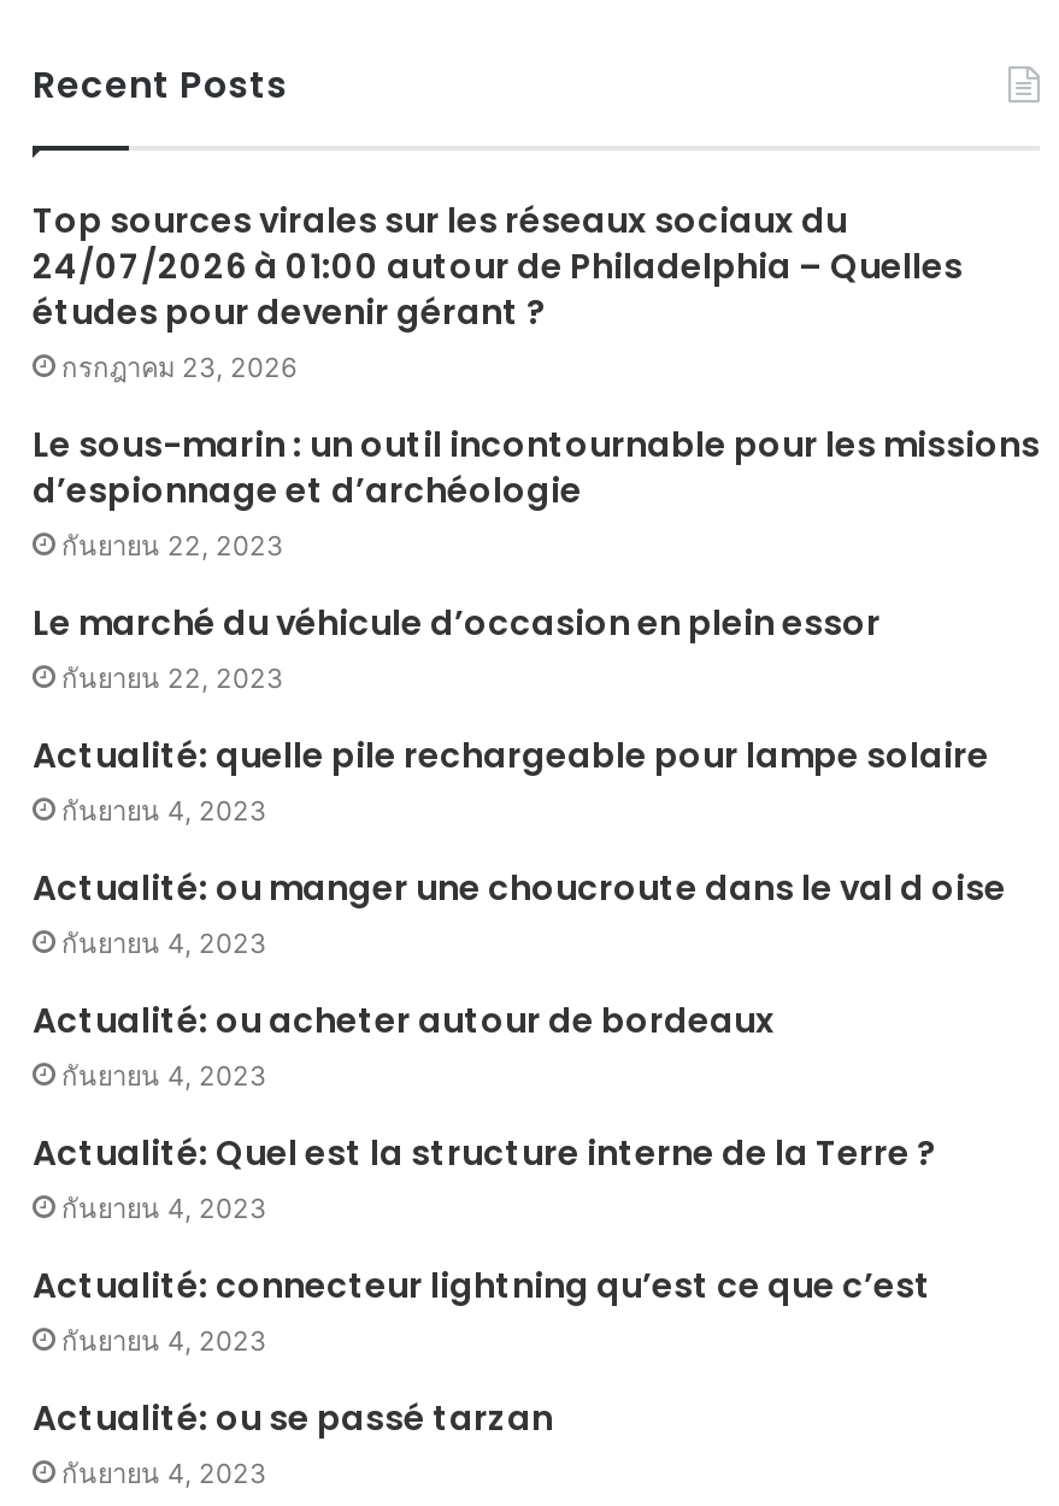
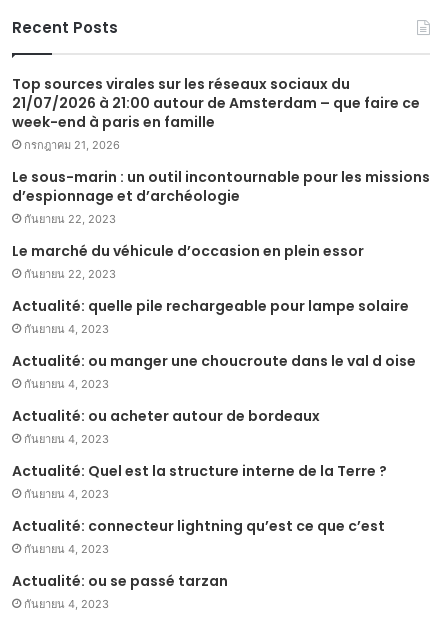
[33,242,963,384] 24/07/2026 à 01:00 autour de Philadelphia – Quelles | études pour devenir gérant ? | กรกฎาคม 23, 2026 -> [12,93,420,152] 21/07/2026 à 21:00 autour de Amsterdam – que faire ce | week-end à paris en famille | กรกฎาคม 21, 2026

